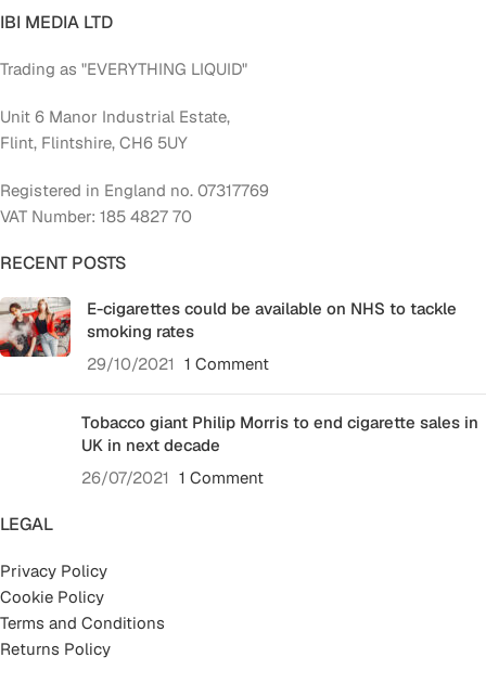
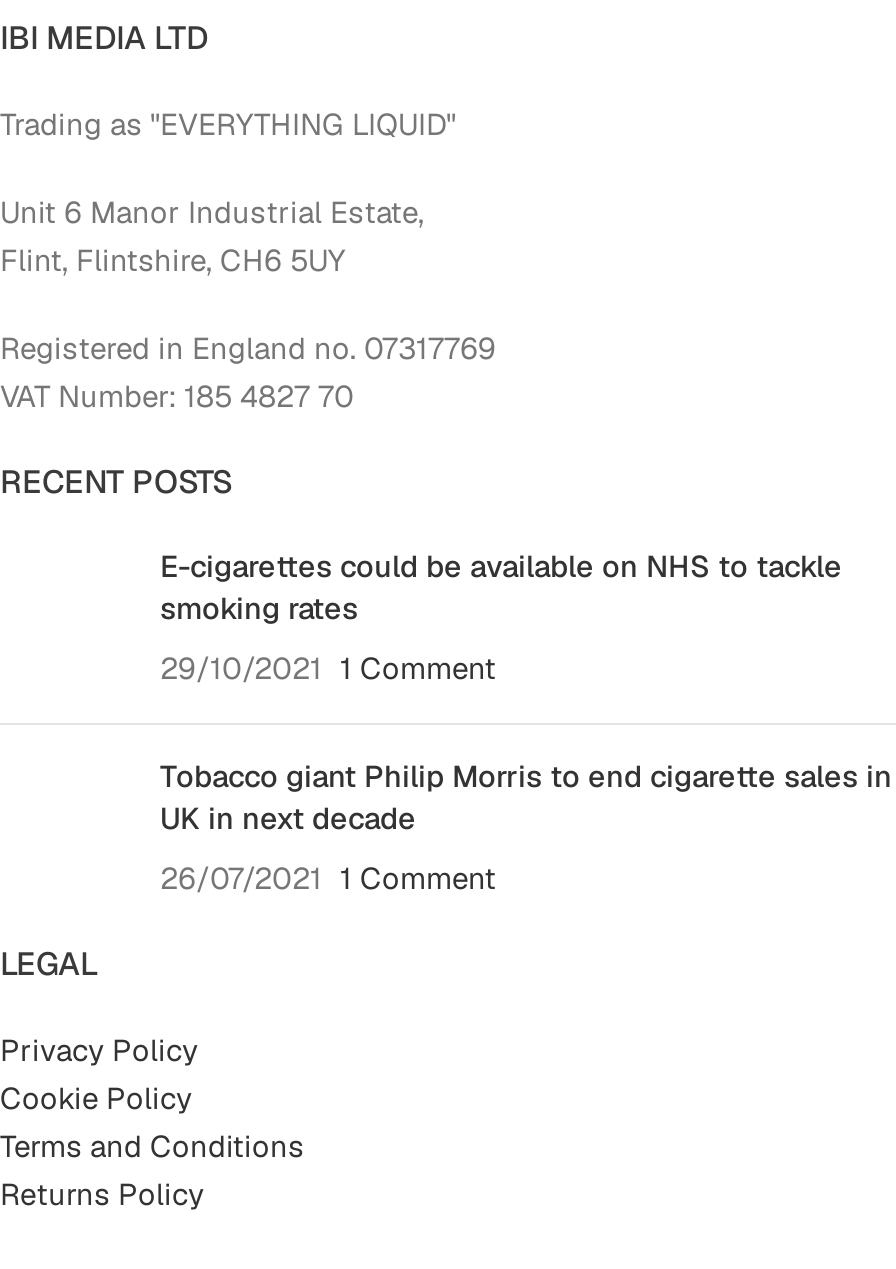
[3,296,72,358] [image] -> none

